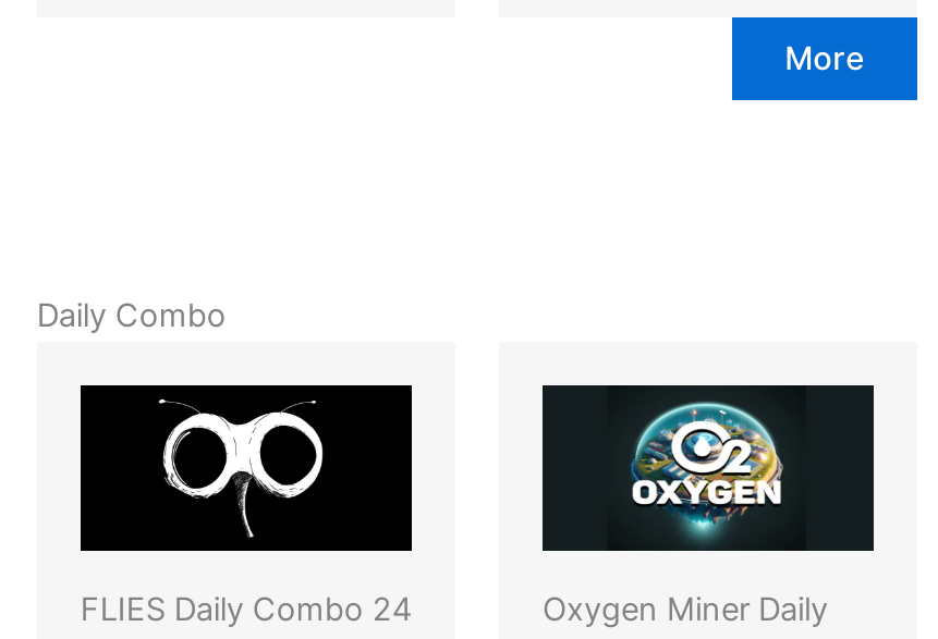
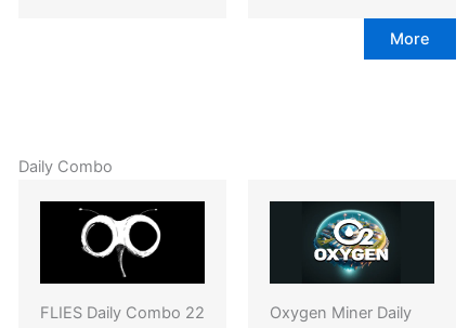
[80,590,412,629] FLIES Daily Combo 24 -> [40,303,205,323] FLIES Daily Combo 22

